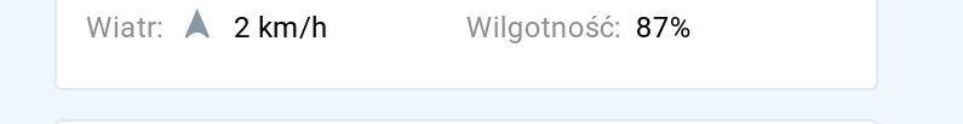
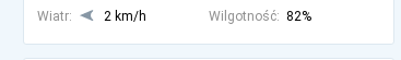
[466,11,691,45] Wilgotność: 87% -> [209,9,311,24] Wilgotność: 82%

